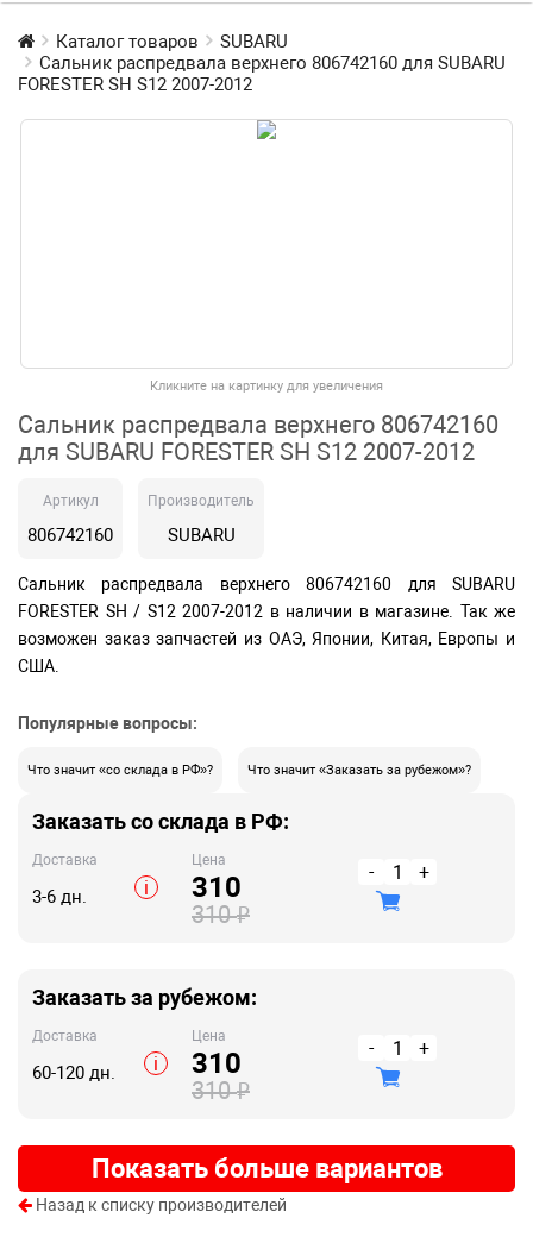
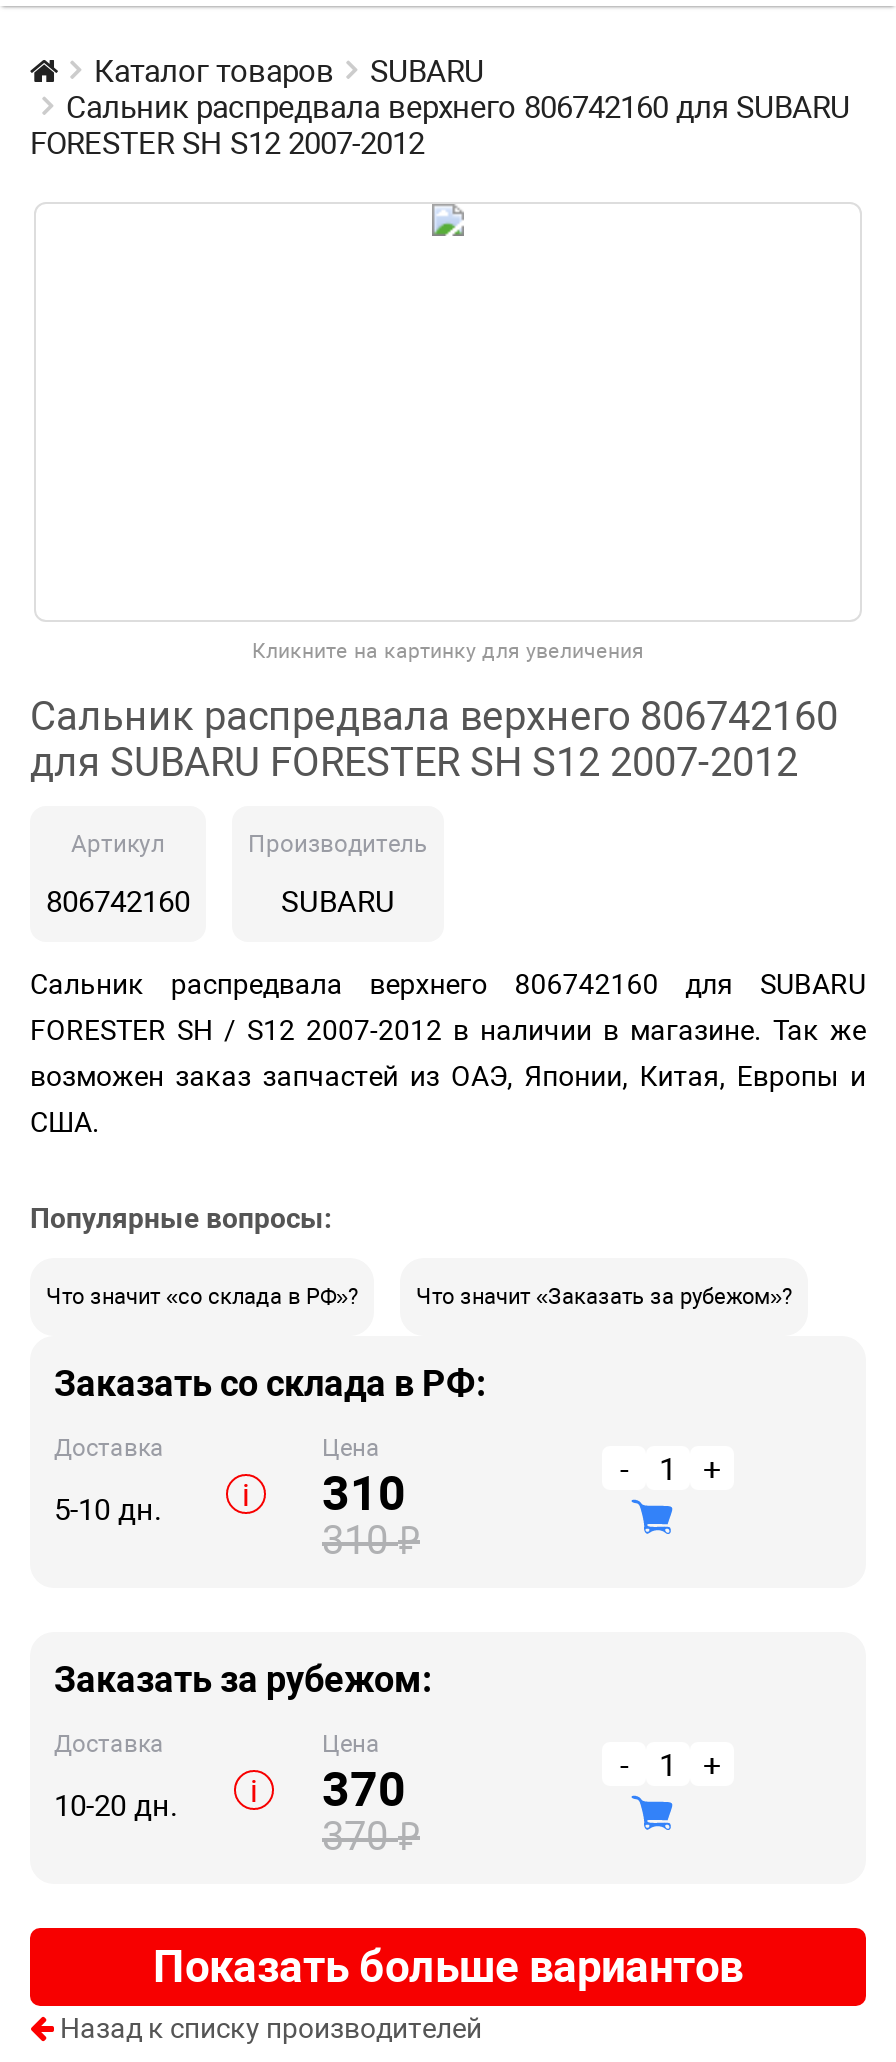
[32,886,87,908] 3-6 дн. -> [54,1492,162,1528] 5-10 дн.
[192,1047,242,1080] 310 -> [322,1762,406,1818] 370
[32,1062,115,1084] 60-120 дн. -> [54,1788,178,1824] 10-20 дн.
[192,1075,250,1106] 310₽ -> [322,1810,420,1862] 370₽

